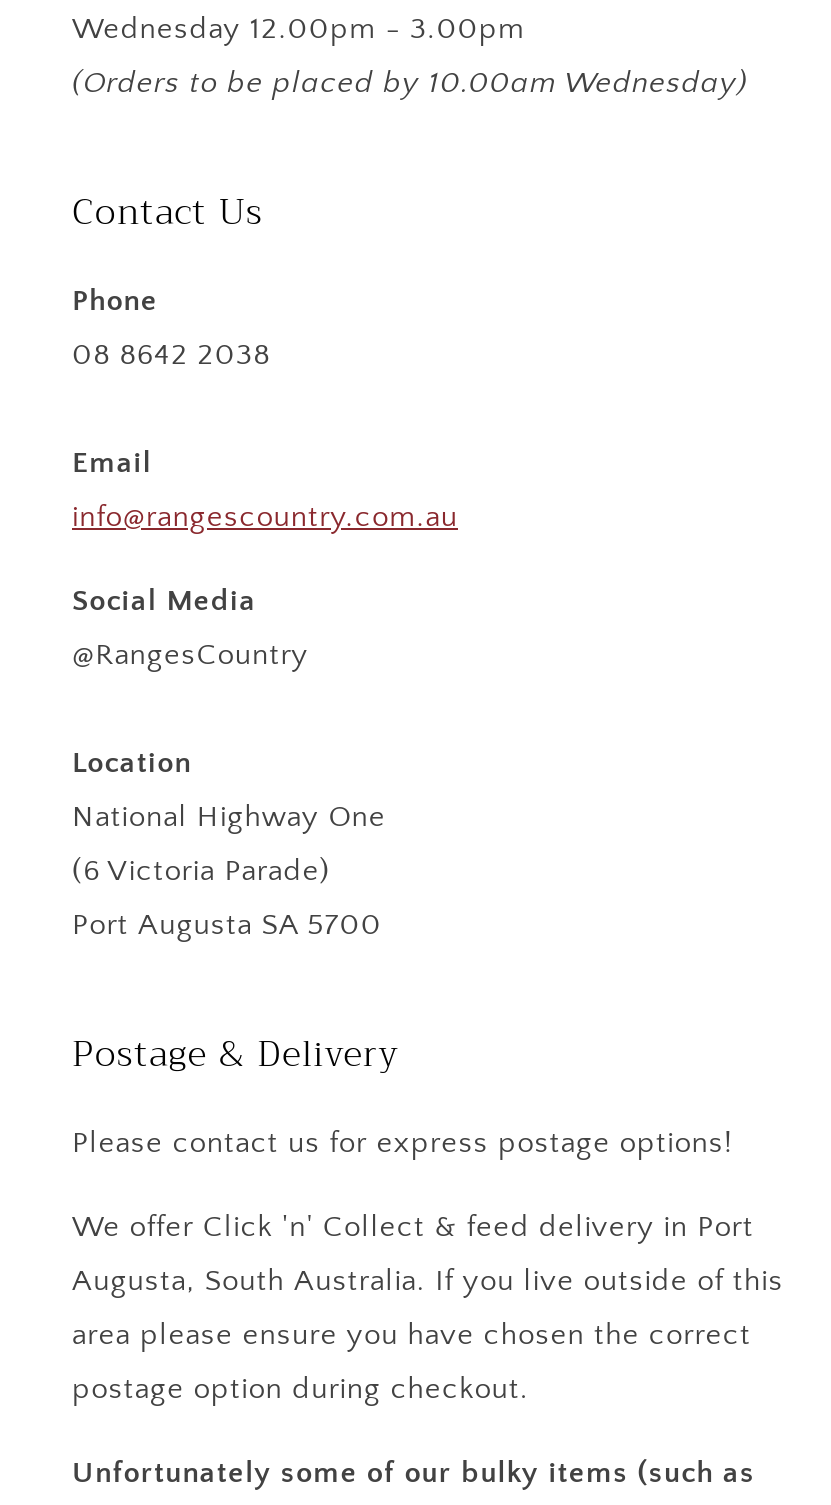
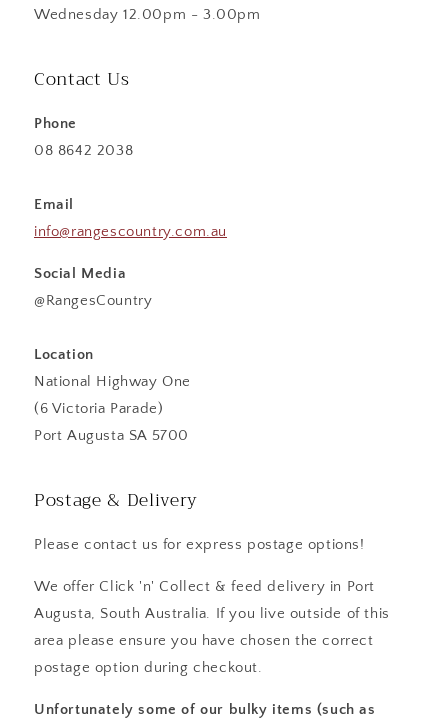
[72,66,748,100] (Orders to be placed by 10.00am Wednesday) -> none

